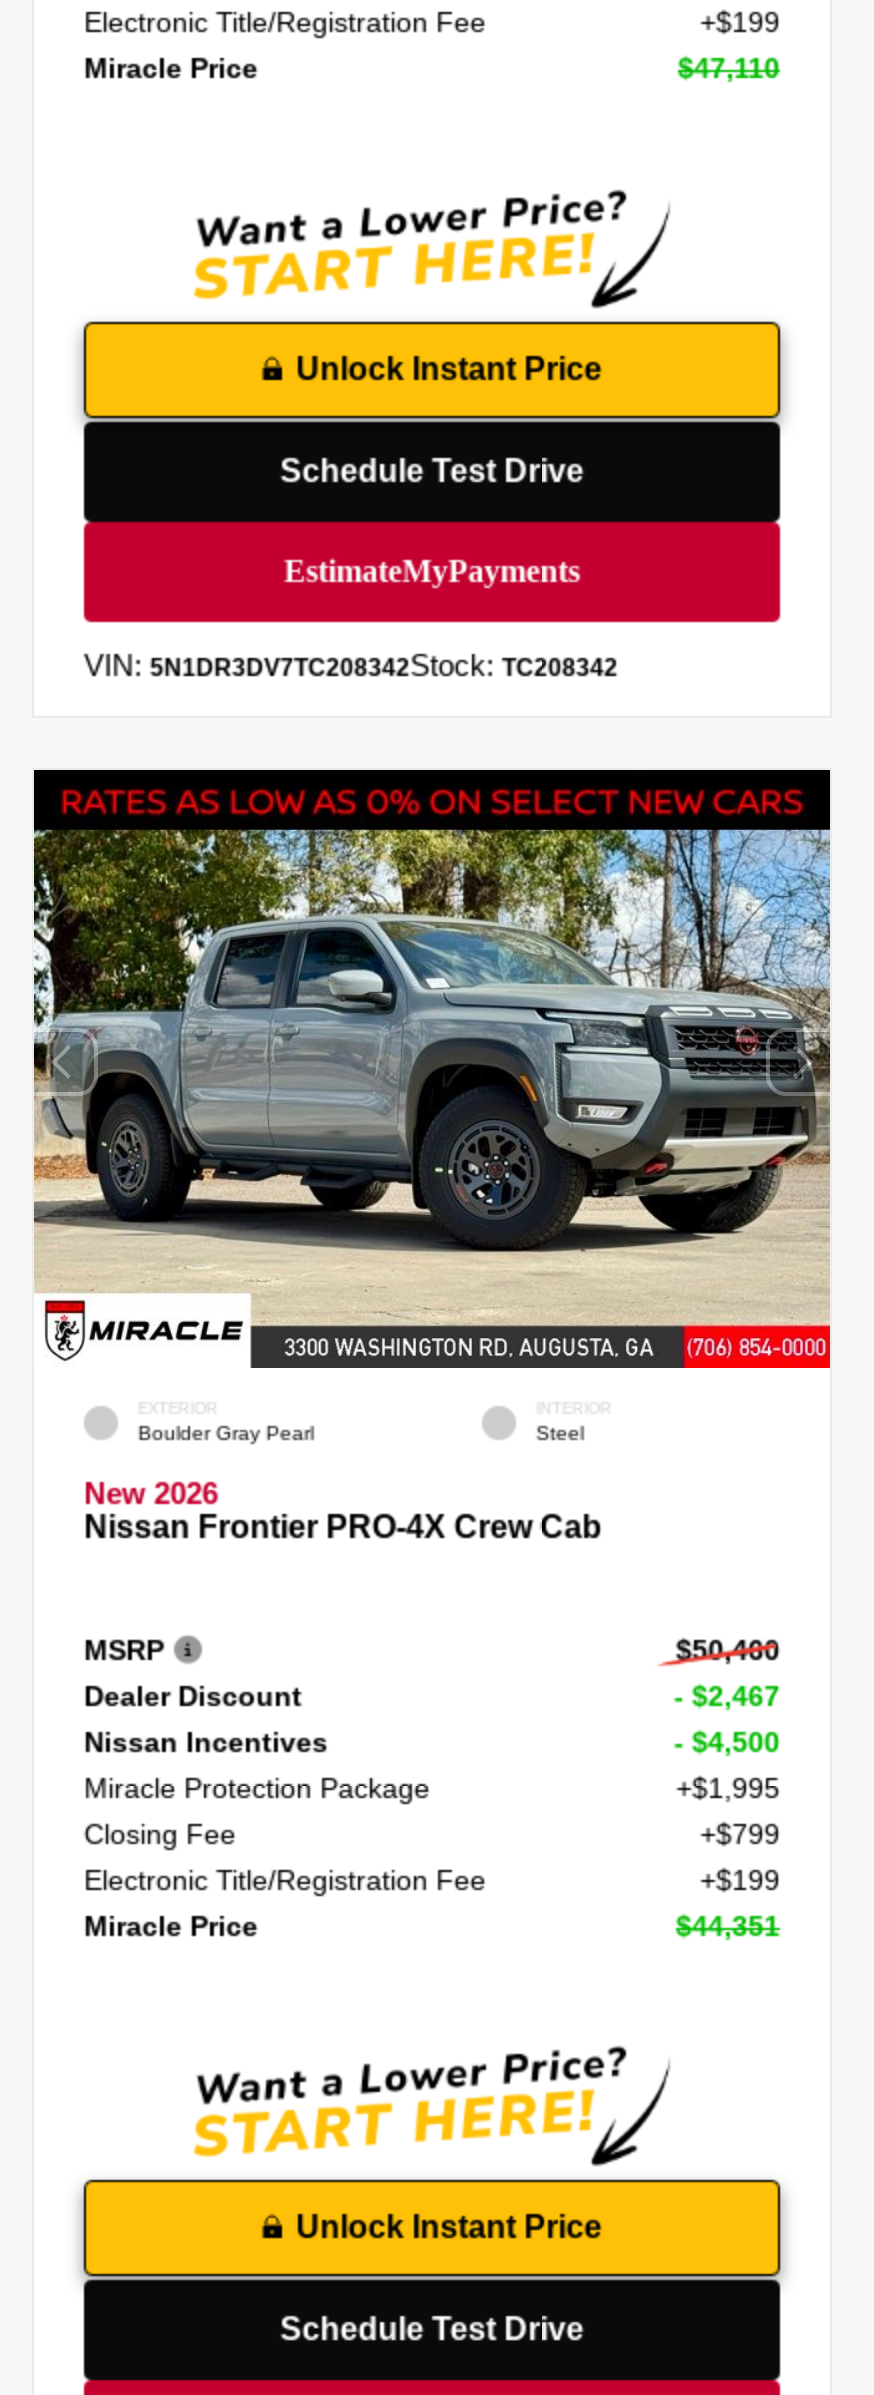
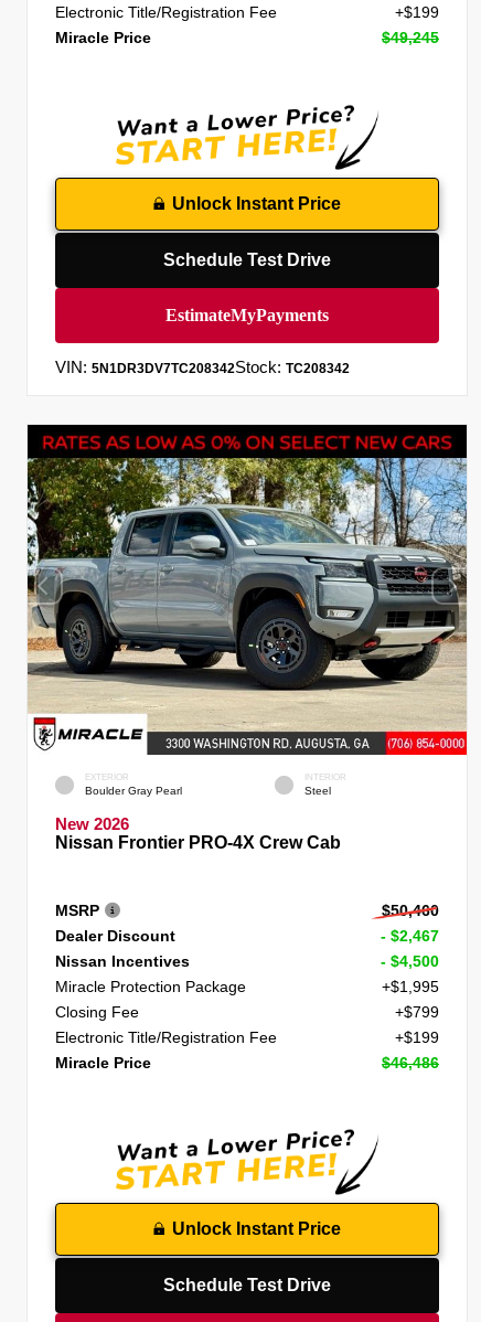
[678,53,780,85] $47,110 -> [382,29,439,47] $49,245
[676,1909,780,1941] $44,351 -> [382,1053,439,1071] $46,486

